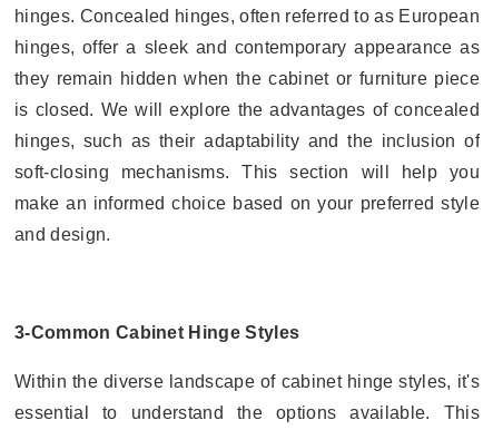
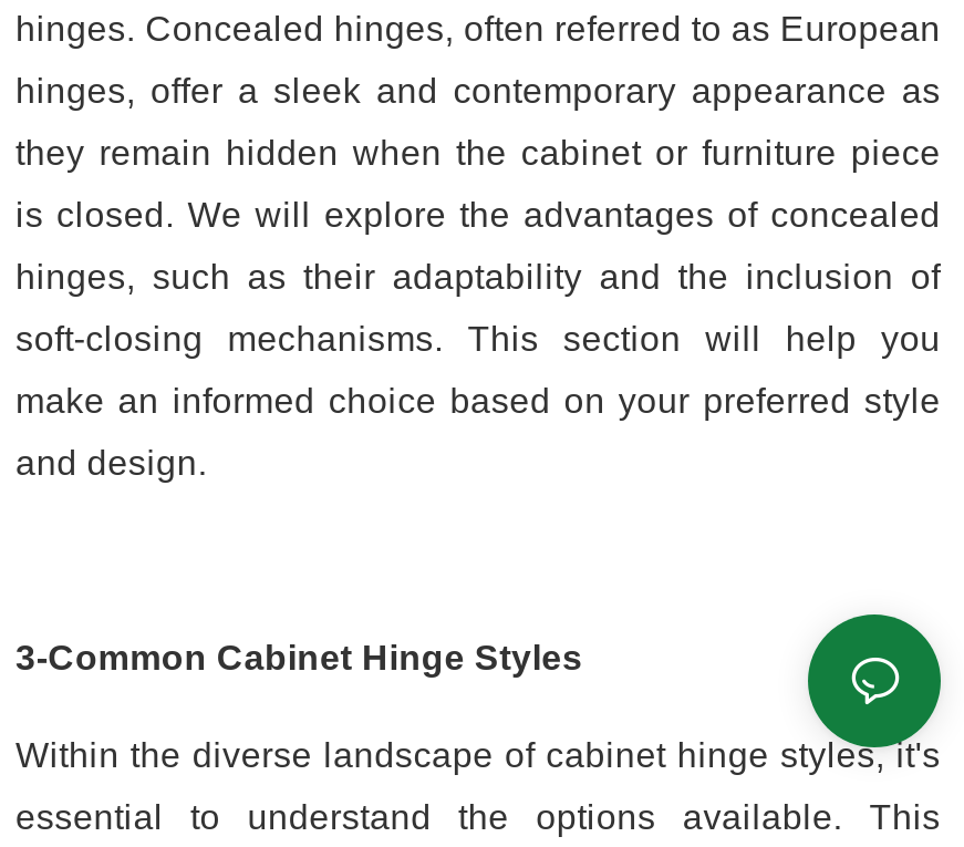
none -> [804,612,945,730] [image]

